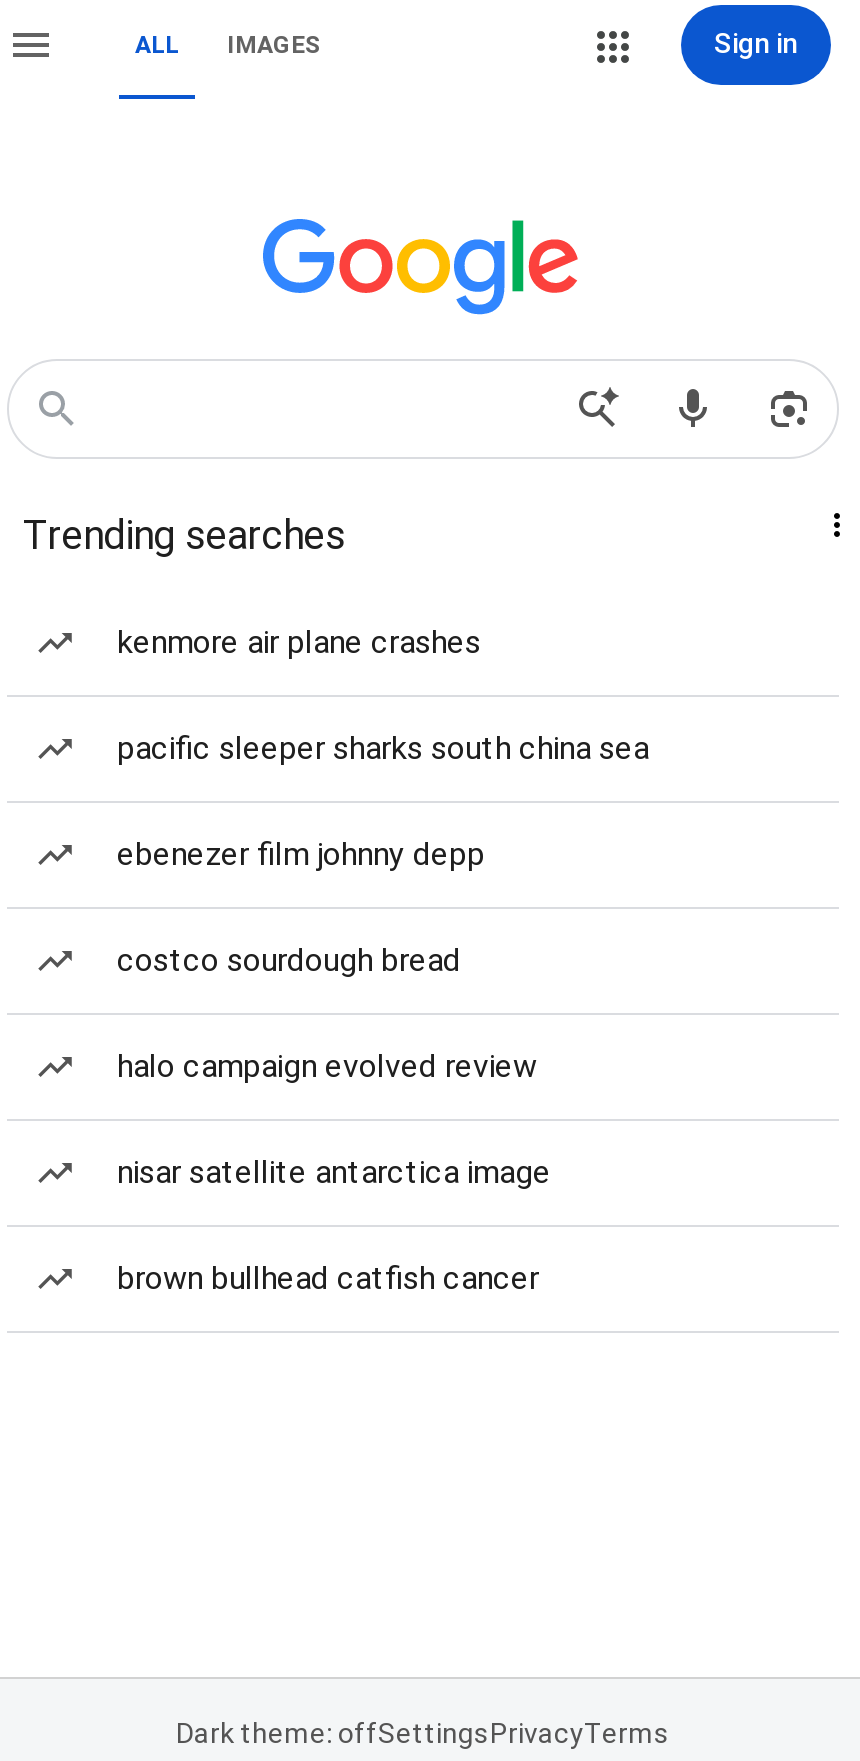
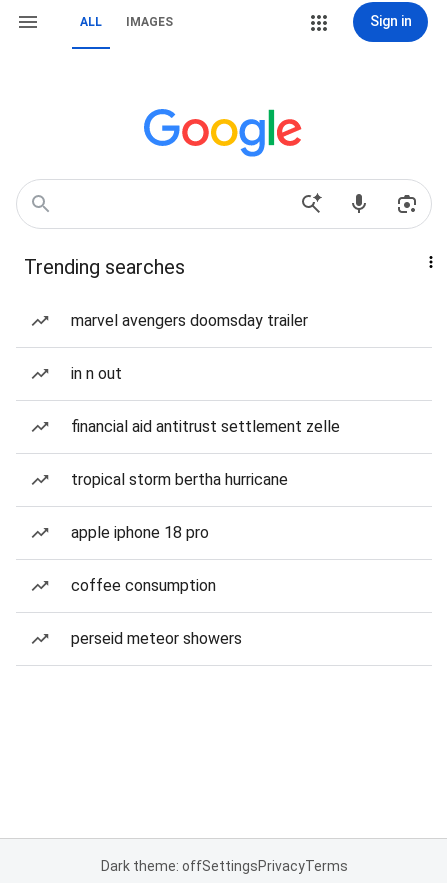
[117,623,481,661] kenmore air plane crashes -> [71,311,308,330] marvel avengers doomsday trailer
[117,729,649,767] pacific sleeper sharks south china sea -> [71,364,122,383] in n out
[117,835,485,873] ebenezer film johnny depp -> [71,417,340,436] financial aid antitrust settlement zelle
[117,941,461,979] costco sourdough bread -> [71,470,288,489] tropical storm bertha hurricane
[117,1047,537,1085] halo campaign evolved review -> [71,523,209,542] apple iphone 18 pro
[117,1153,551,1191] nisar satellite antarctica image -> [71,576,216,595] coffee consumption
[117,1259,539,1297] brown bullhead catfish cancer -> [71,629,242,648] perseid meteor showers

